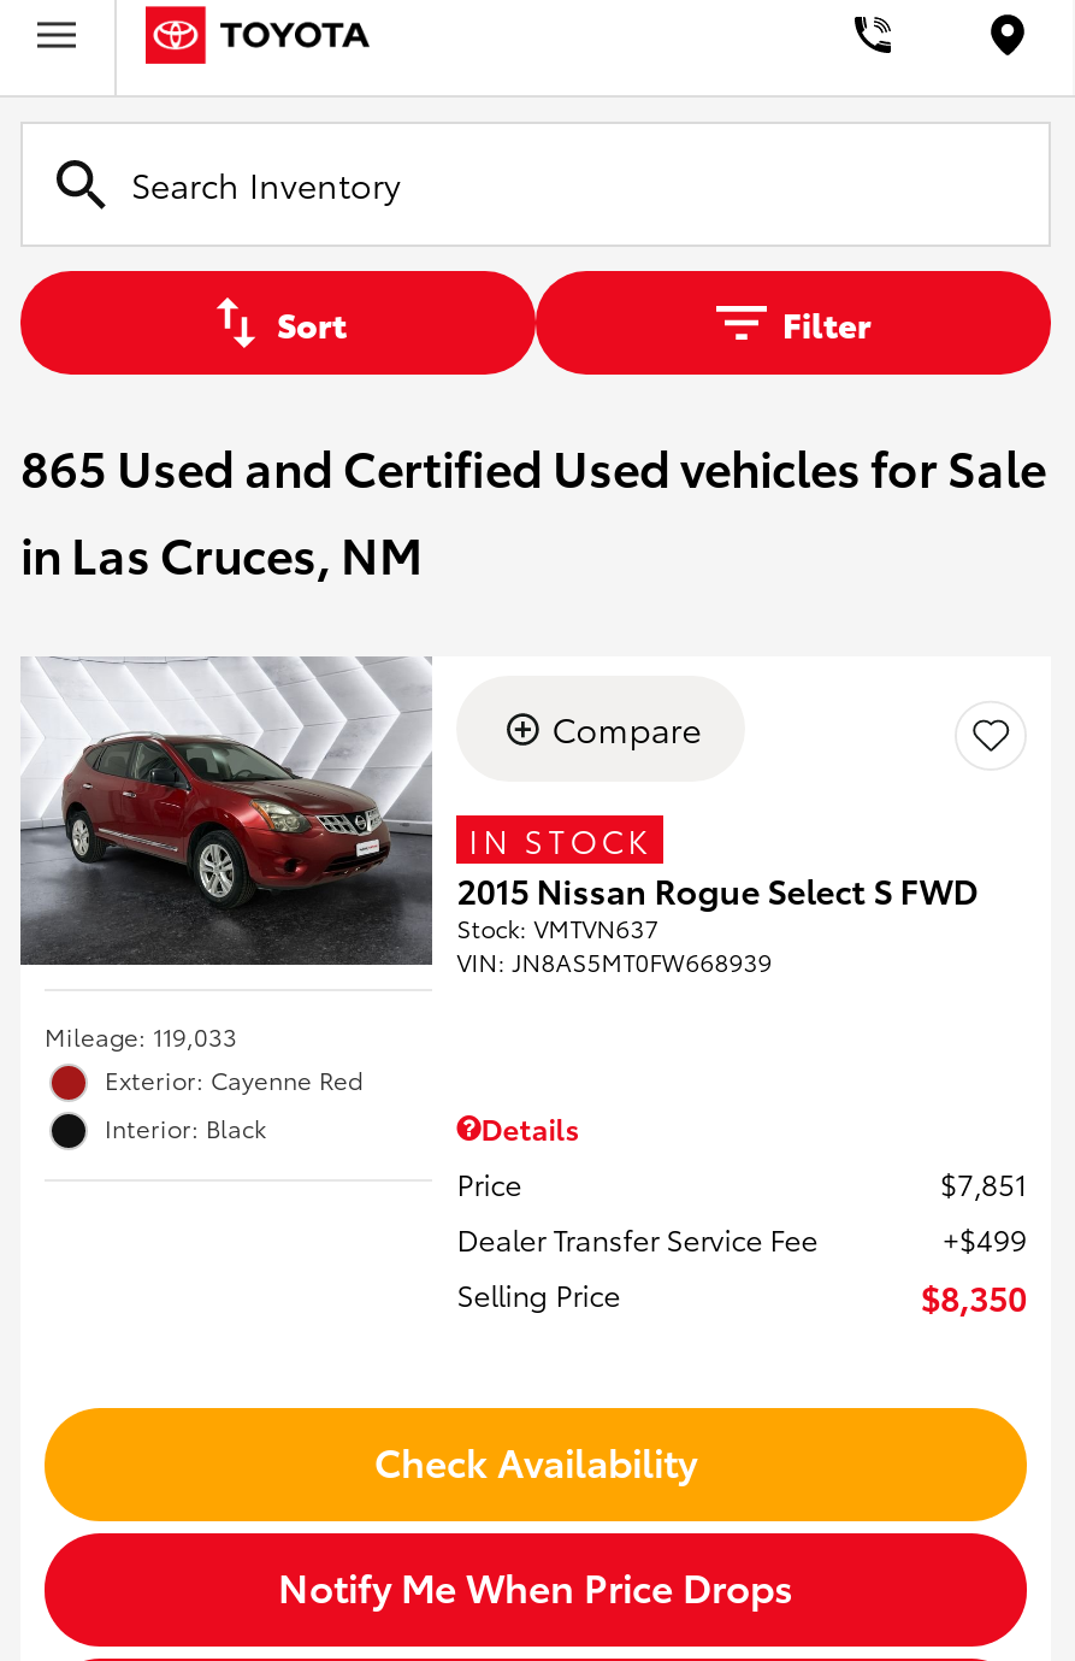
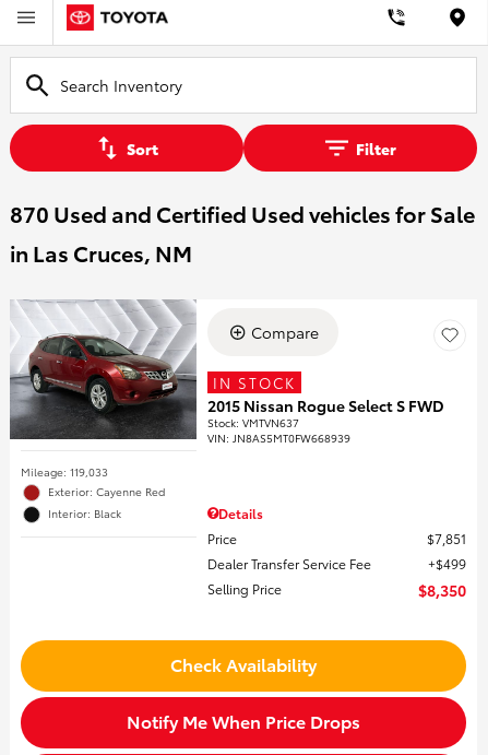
[20,432,1046,500] 865 Used and Certified Used vehicles for Sale -> [10,198,475,228] 870 Used and Certified Used vehicles for Sale

